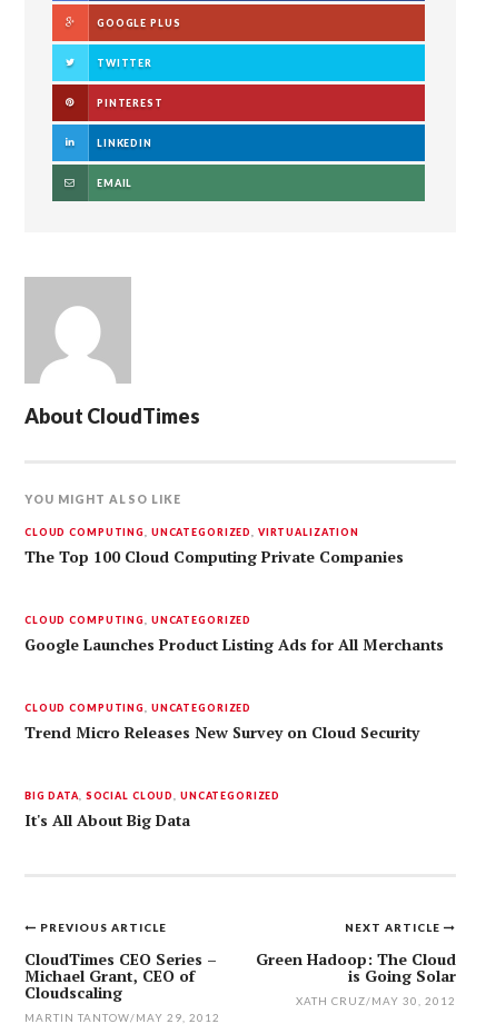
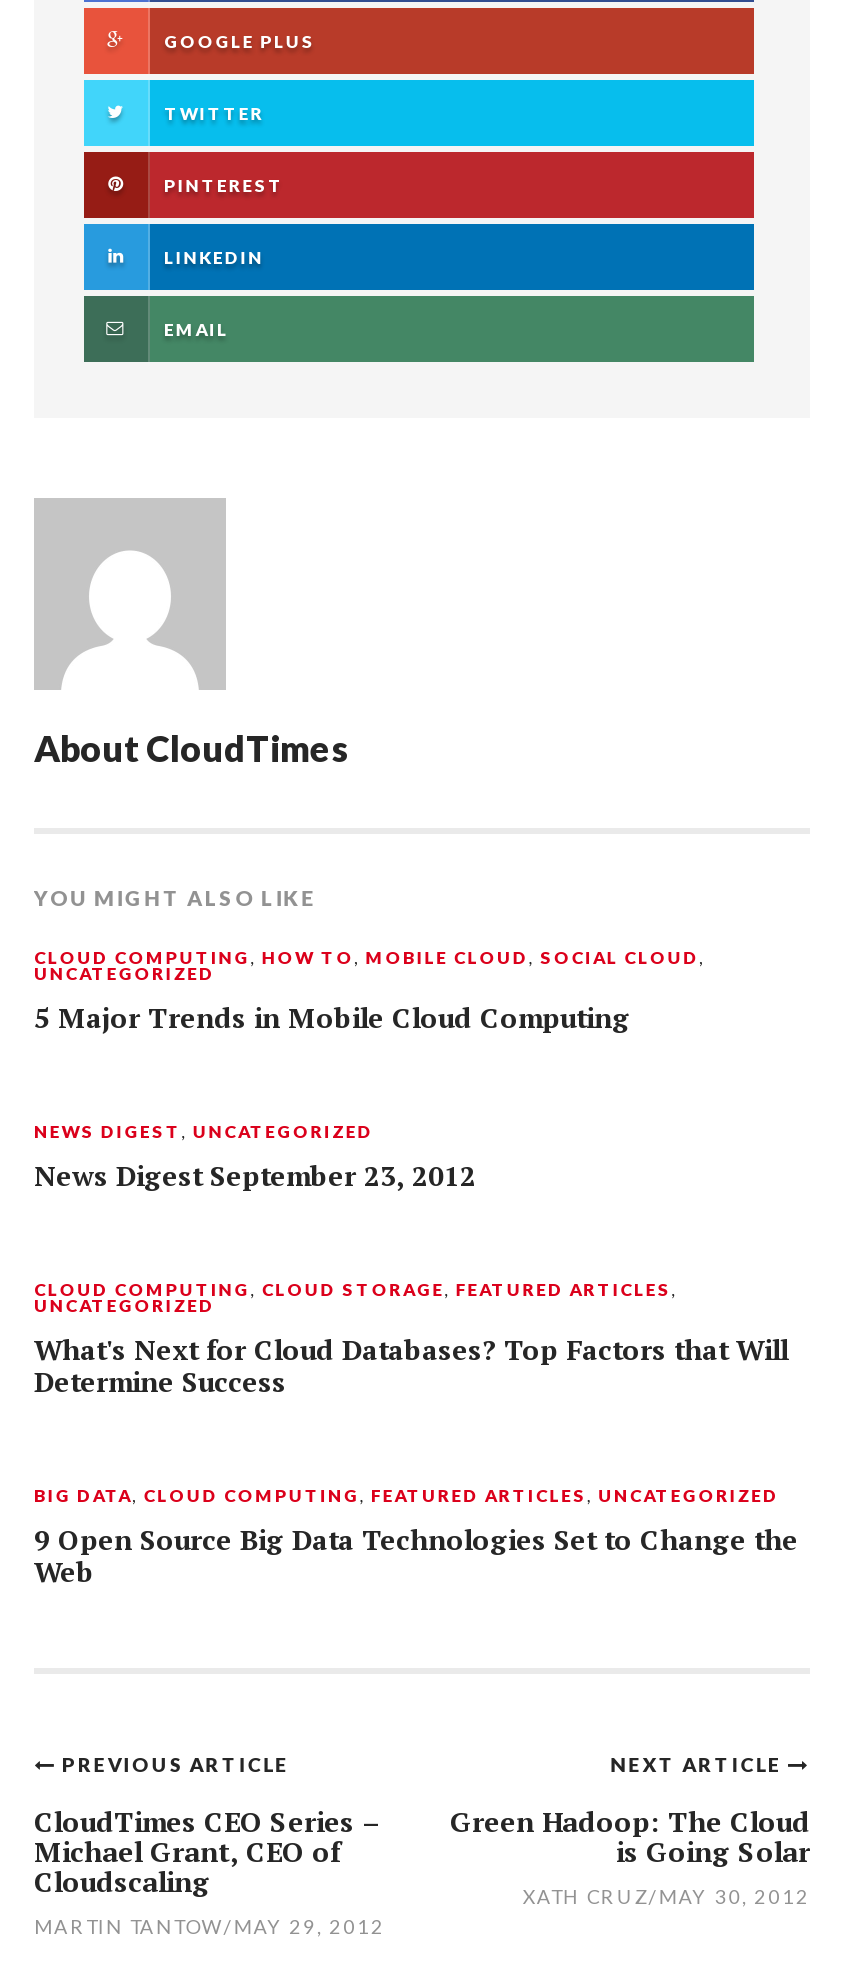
[24,526,404,567] CLOUD COMPUTING, UNCATEGORIZED, VIRTUALIZATION | The Top 100 Cloud Computing Private Companies -> [34,946,705,1036] CLOUD COMPUTING, HOW TO, MOBILE CLOUD, SOCIAL CLOUD, | UNCATEGORIZED | 5 Major Trends in Mobile Cloud Computing
[24,614,444,655] CLOUD COMPUTING, UNCATEGORIZED | Google Launches Product Listing Ads for All Merchants -> [34,1120,476,1194] NEWS DIGEST, UNCATEGORIZED | News Digest September 23, 2012
[24,702,419,743] CLOUD COMPUTING, UNCATEGORIZED | Trend Micro Releases New Survey on Cloud Security -> [34,1278,788,1400] CLOUD COMPUTING, CLOUD STORAGE, FEATURED ARTICLES, | UNCATEGORIZED | What's Next for Cloud Databases? Top Factors that Will | Determine Success
[24,789,280,831] BIG DATA, SOCIAL CLOUD, UNCATEGORIZED | It's All About Big Data -> [34,1484,798,1590] BIG DATA, CLOUD COMPUTING, FEATURED ARTICLES, UNCATEGORIZED | 9 Open Source Big Data Technologies Set to Change the | Web

